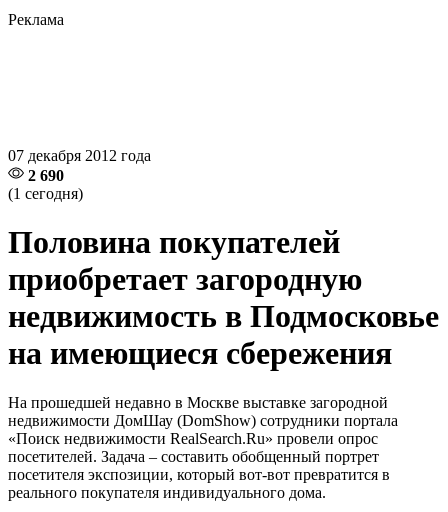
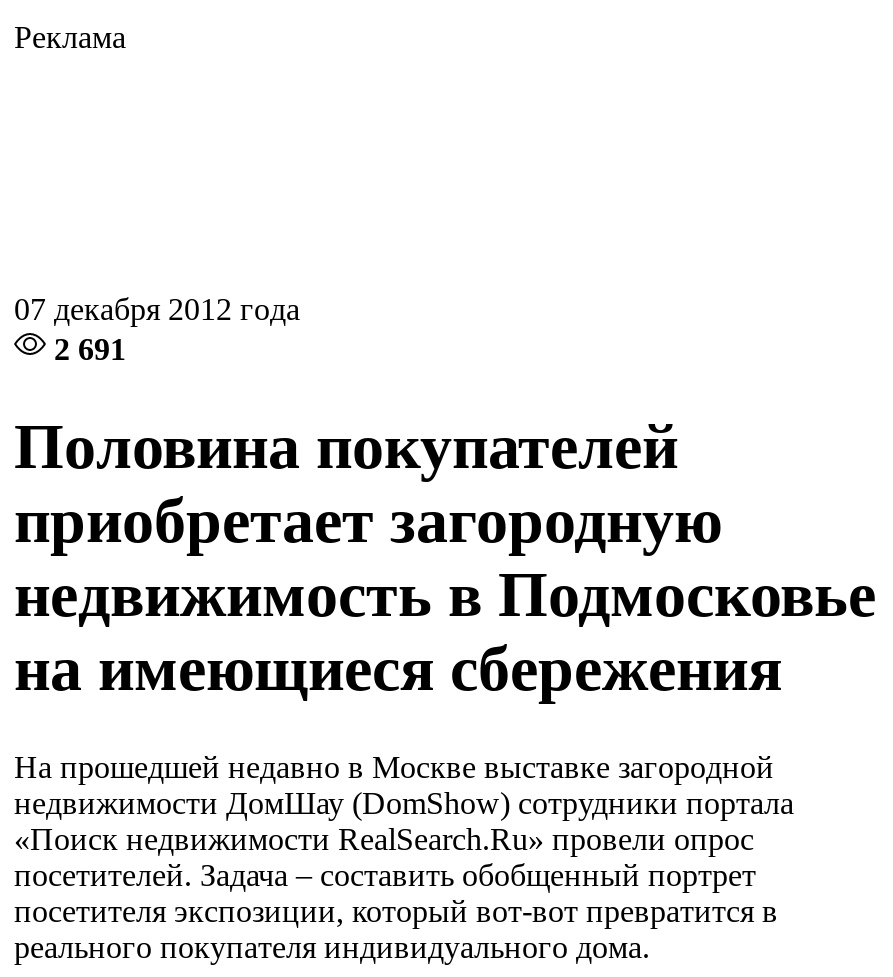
[8,167,83,202] 2 690 | (1 сегодня) -> [54,332,126,366] 2 691

